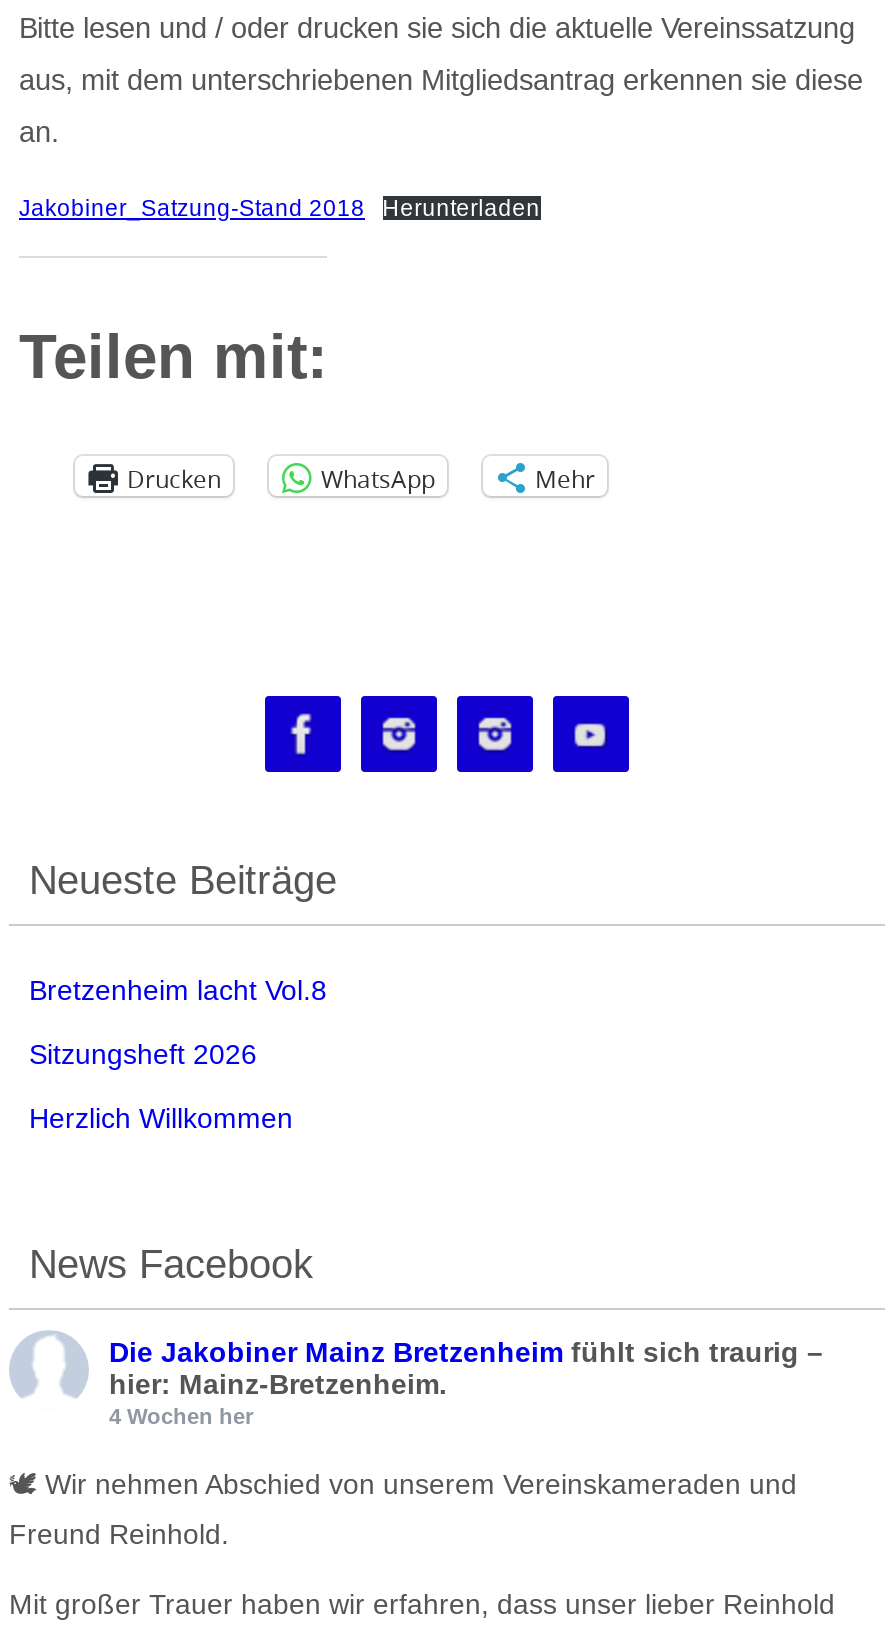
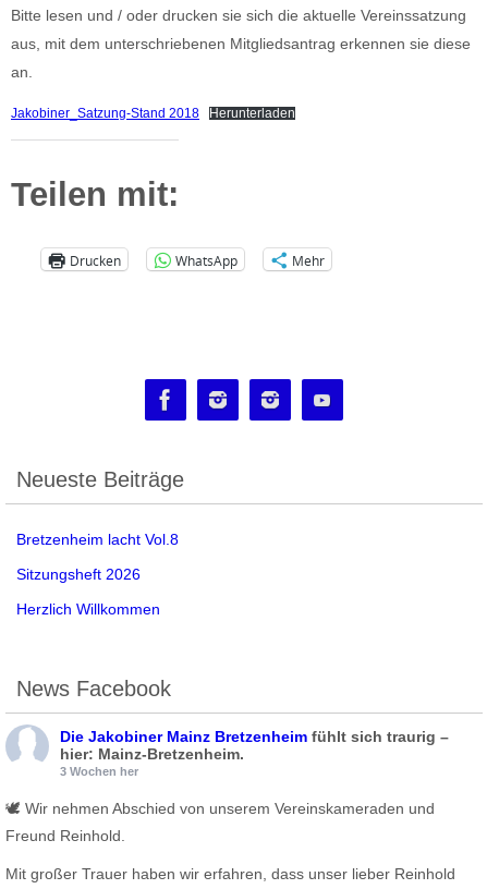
[109,1405,253,1429] 4 Wochen her -> [60,765,138,778] 3 Wochen her

